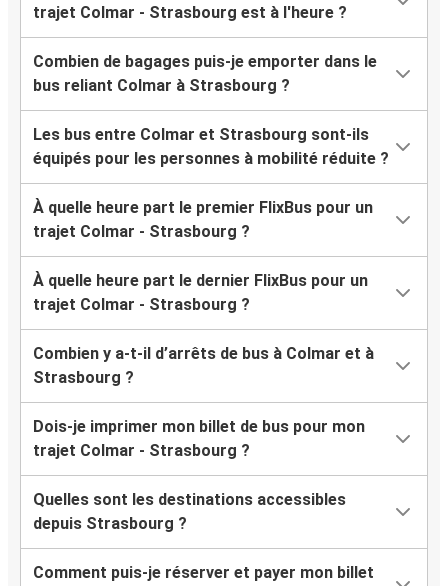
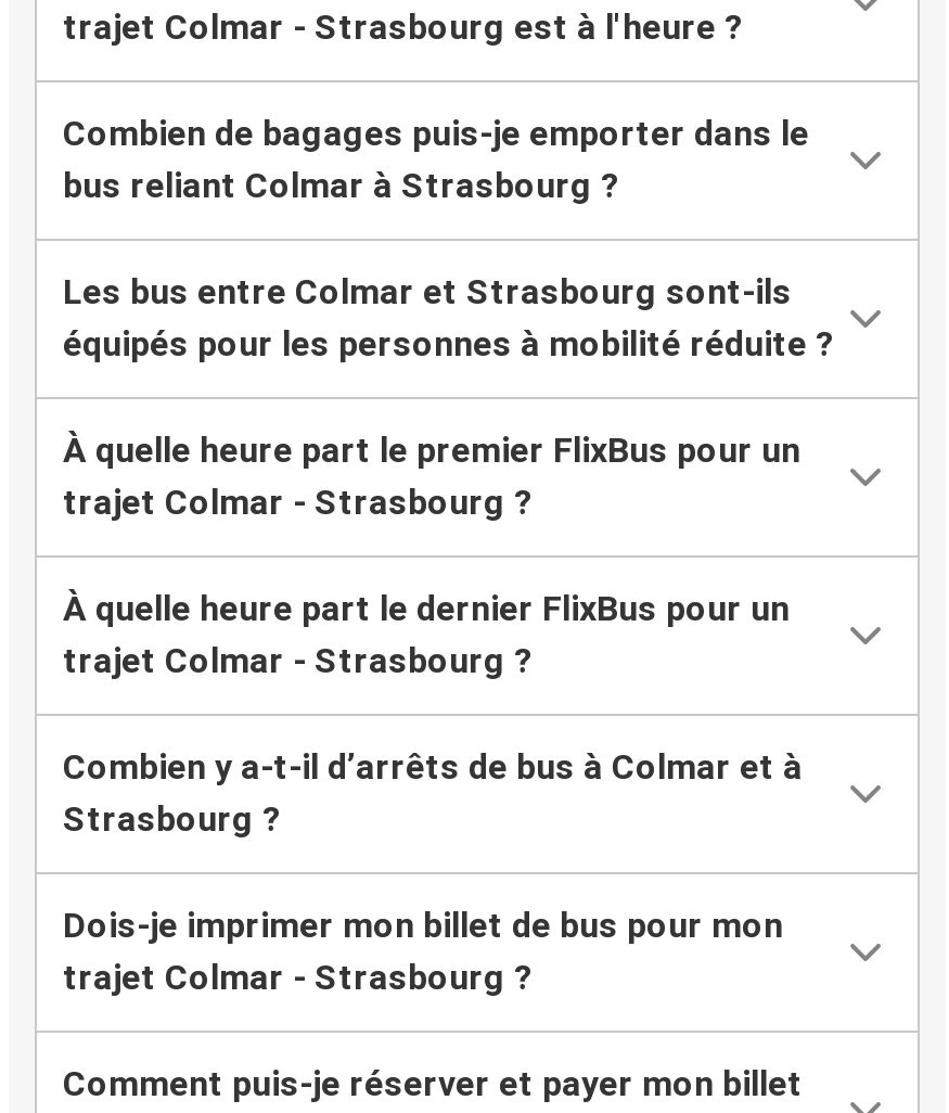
[33,490,346,533] Quelles sont les destinations accessibles | depuis Strasbourg ? -> none

